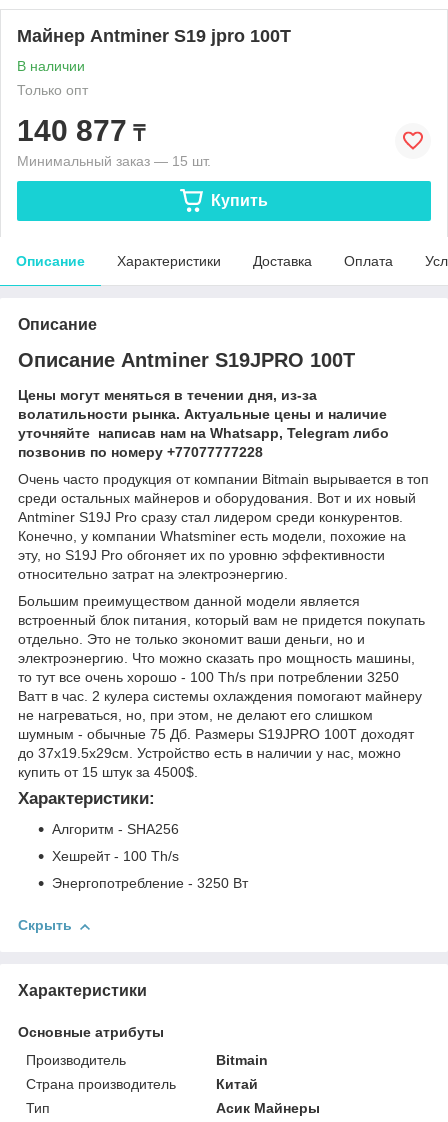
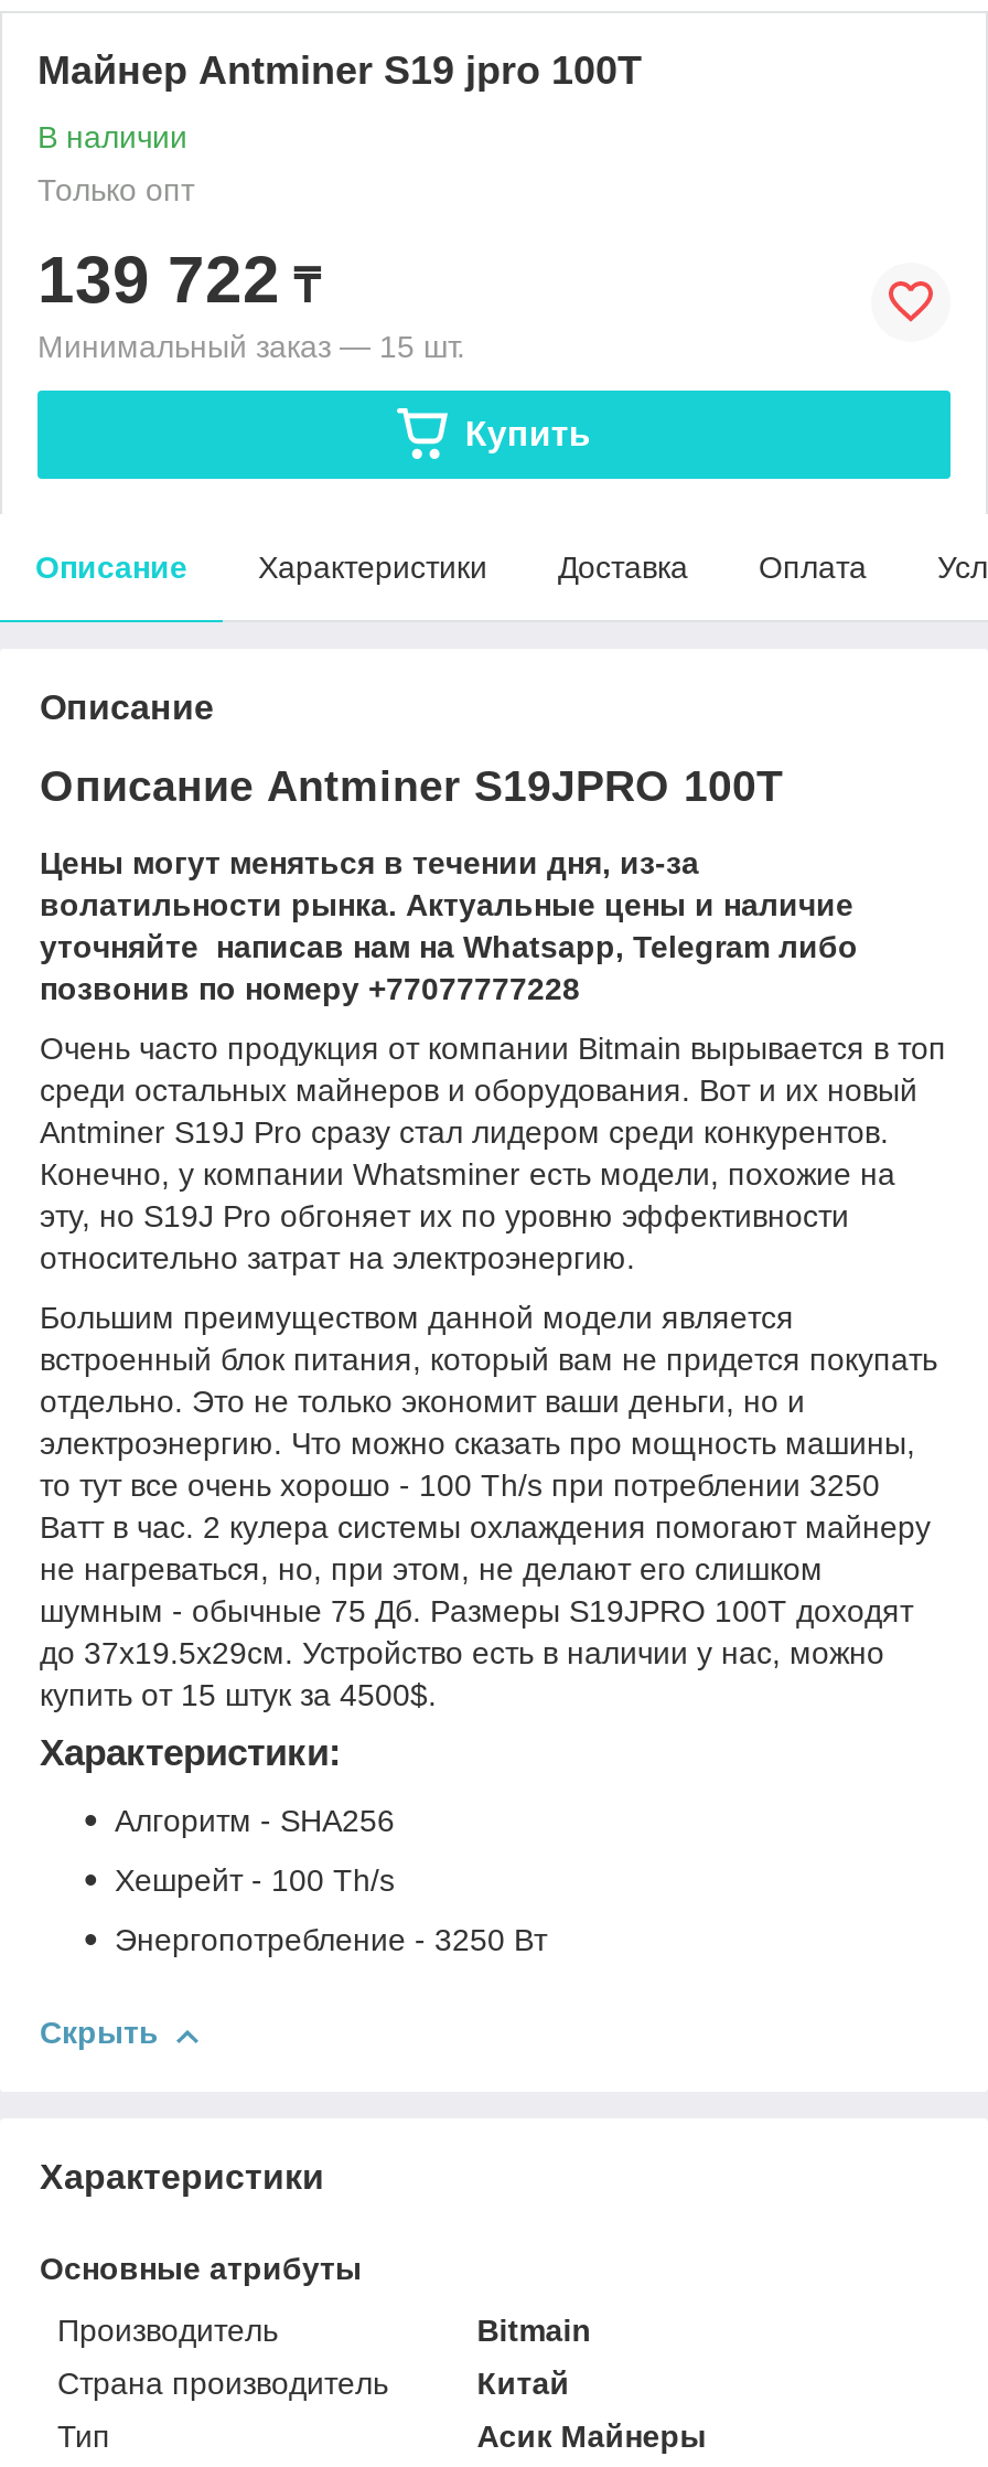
[17,114,145,147] 140 877 ₸ -> [37,242,320,315] 139 722 ₸

